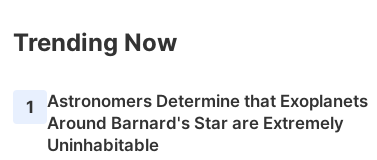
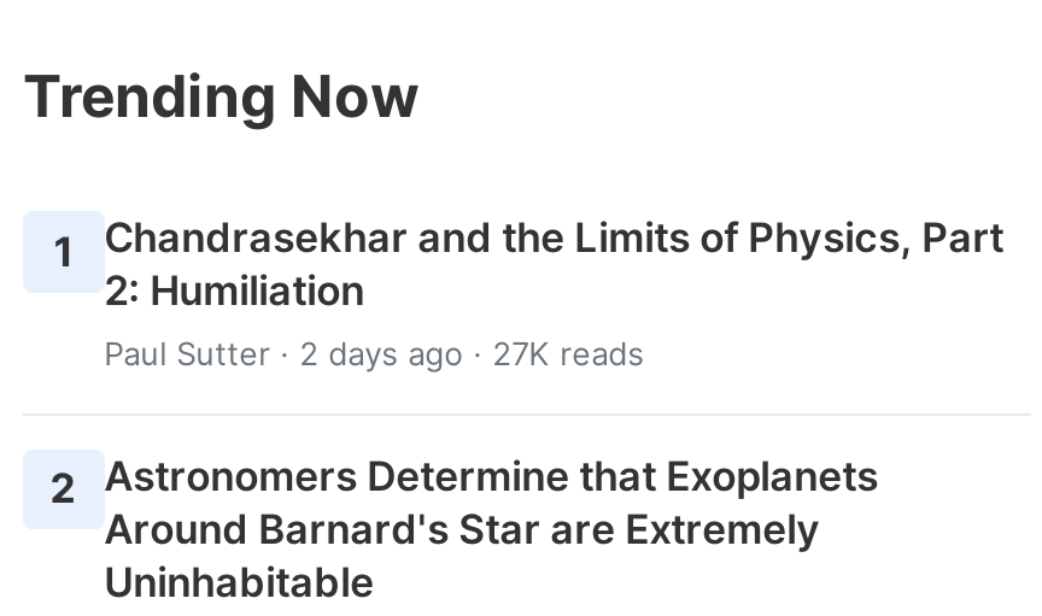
[47,91,368,111] Astronomers Determine that Exoplanets -> [50,214,1004,513] Chandrasekhar and the Limits of Physics, Part | 2: Humiliation | Paul Sutter · 2 days ago · 27K reads | 2 Astronomers Determine that Exoplanets

